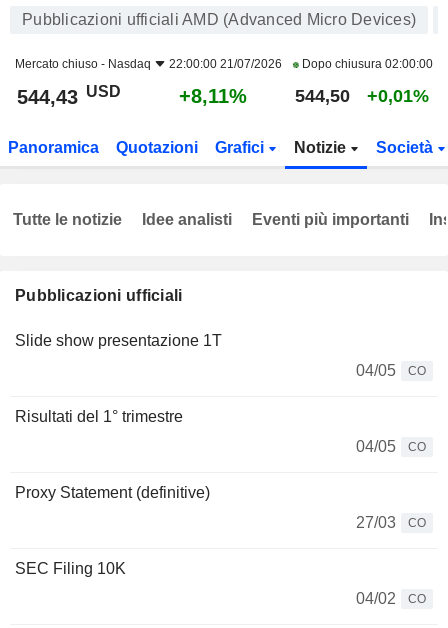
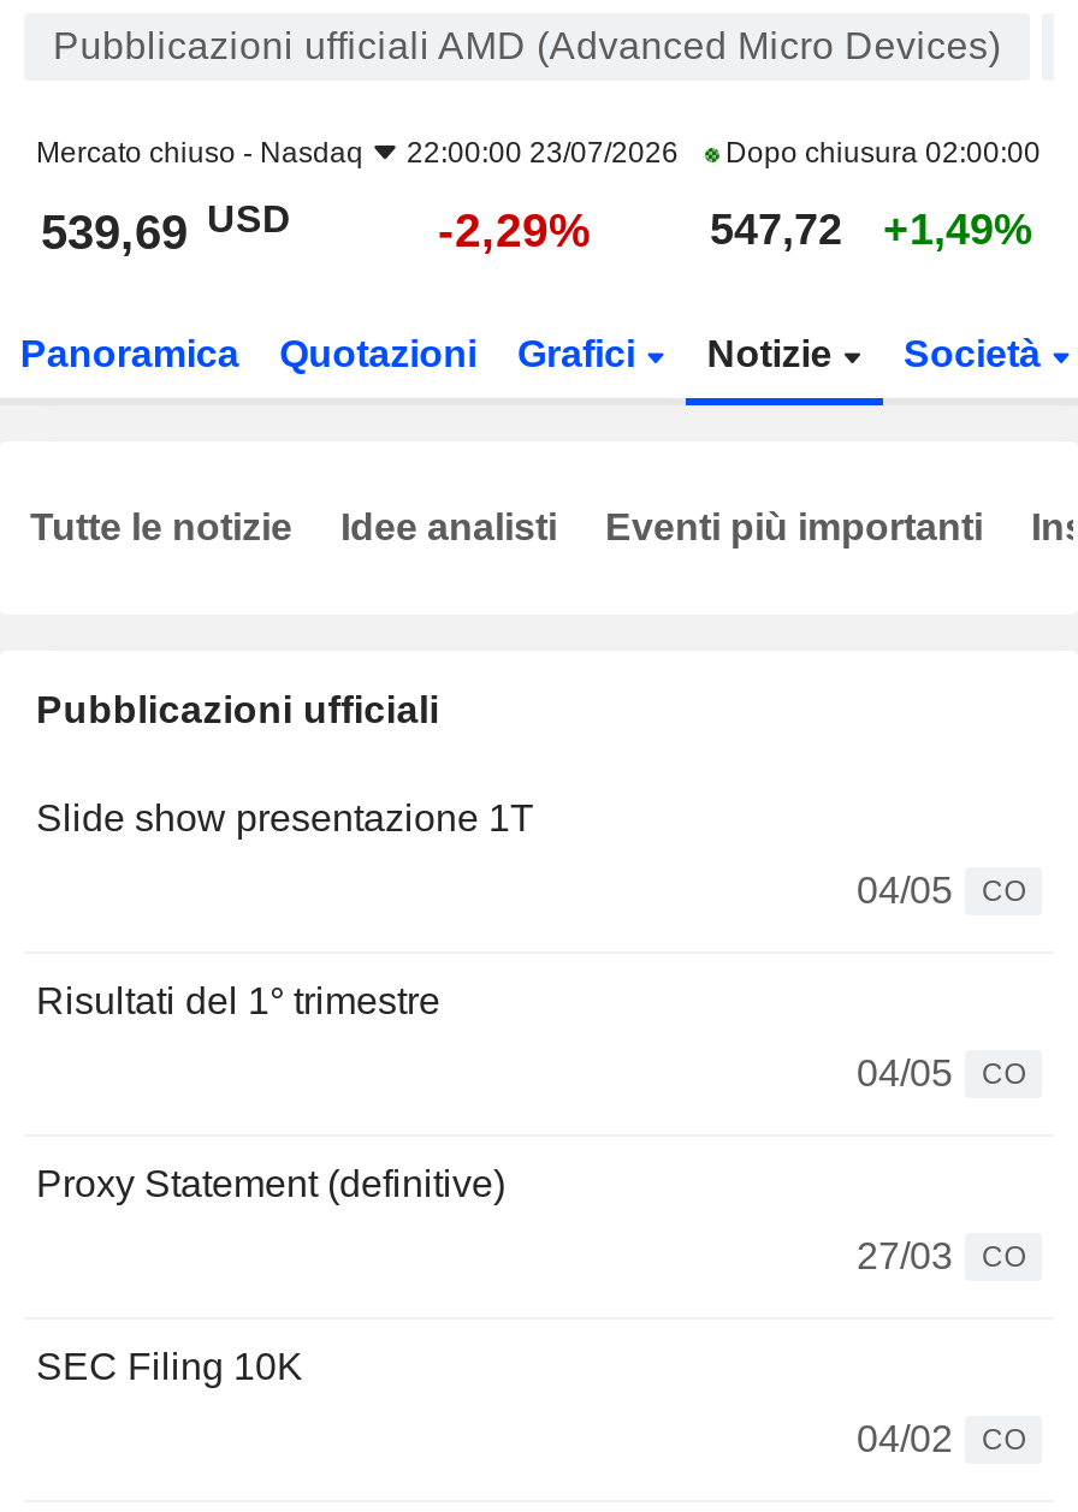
[15,57,432,71] Mercato chiuso - Nasdaq 22:00:00 21/07/2026 Dopo chiusura 02:00:00 -> [36,136,1041,170] Mercato chiuso - Nasdaq 22:00:00 23/07/2026 Dopo chiusura 02:00:00
[17,82,121,108] 544,43 USD -> [41,197,291,259] 539,69 USD
[179,85,247,107] +8,11% -> [438,203,592,256] -2,29%
[295,86,350,106] 544,50 -> [710,206,842,254] 547,72
[367,86,429,106] +0,01% -> [883,206,1032,254] +1,49%

